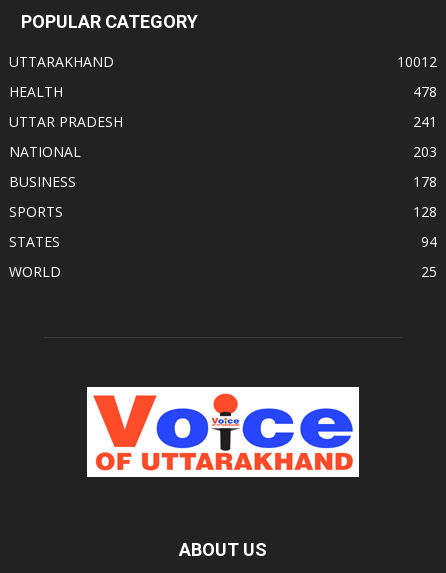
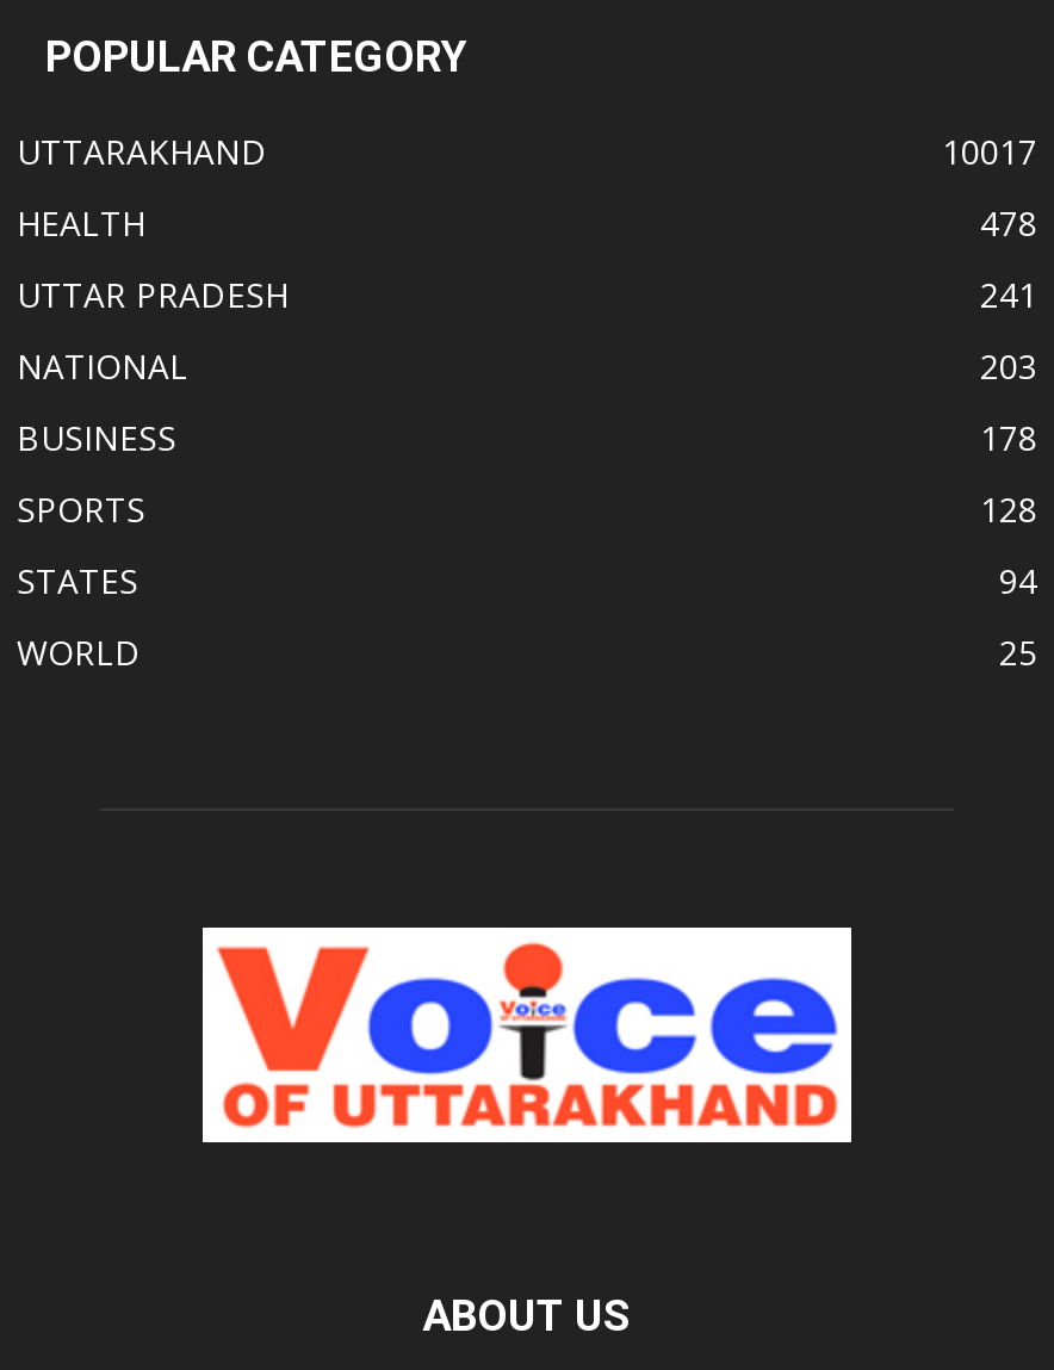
[397,52,437,71] 10012 -> [942,129,1037,174] 10017

